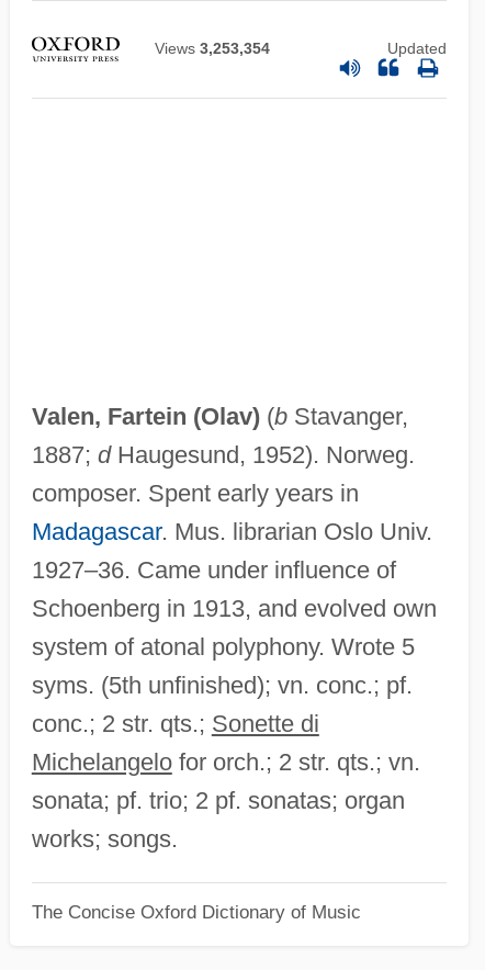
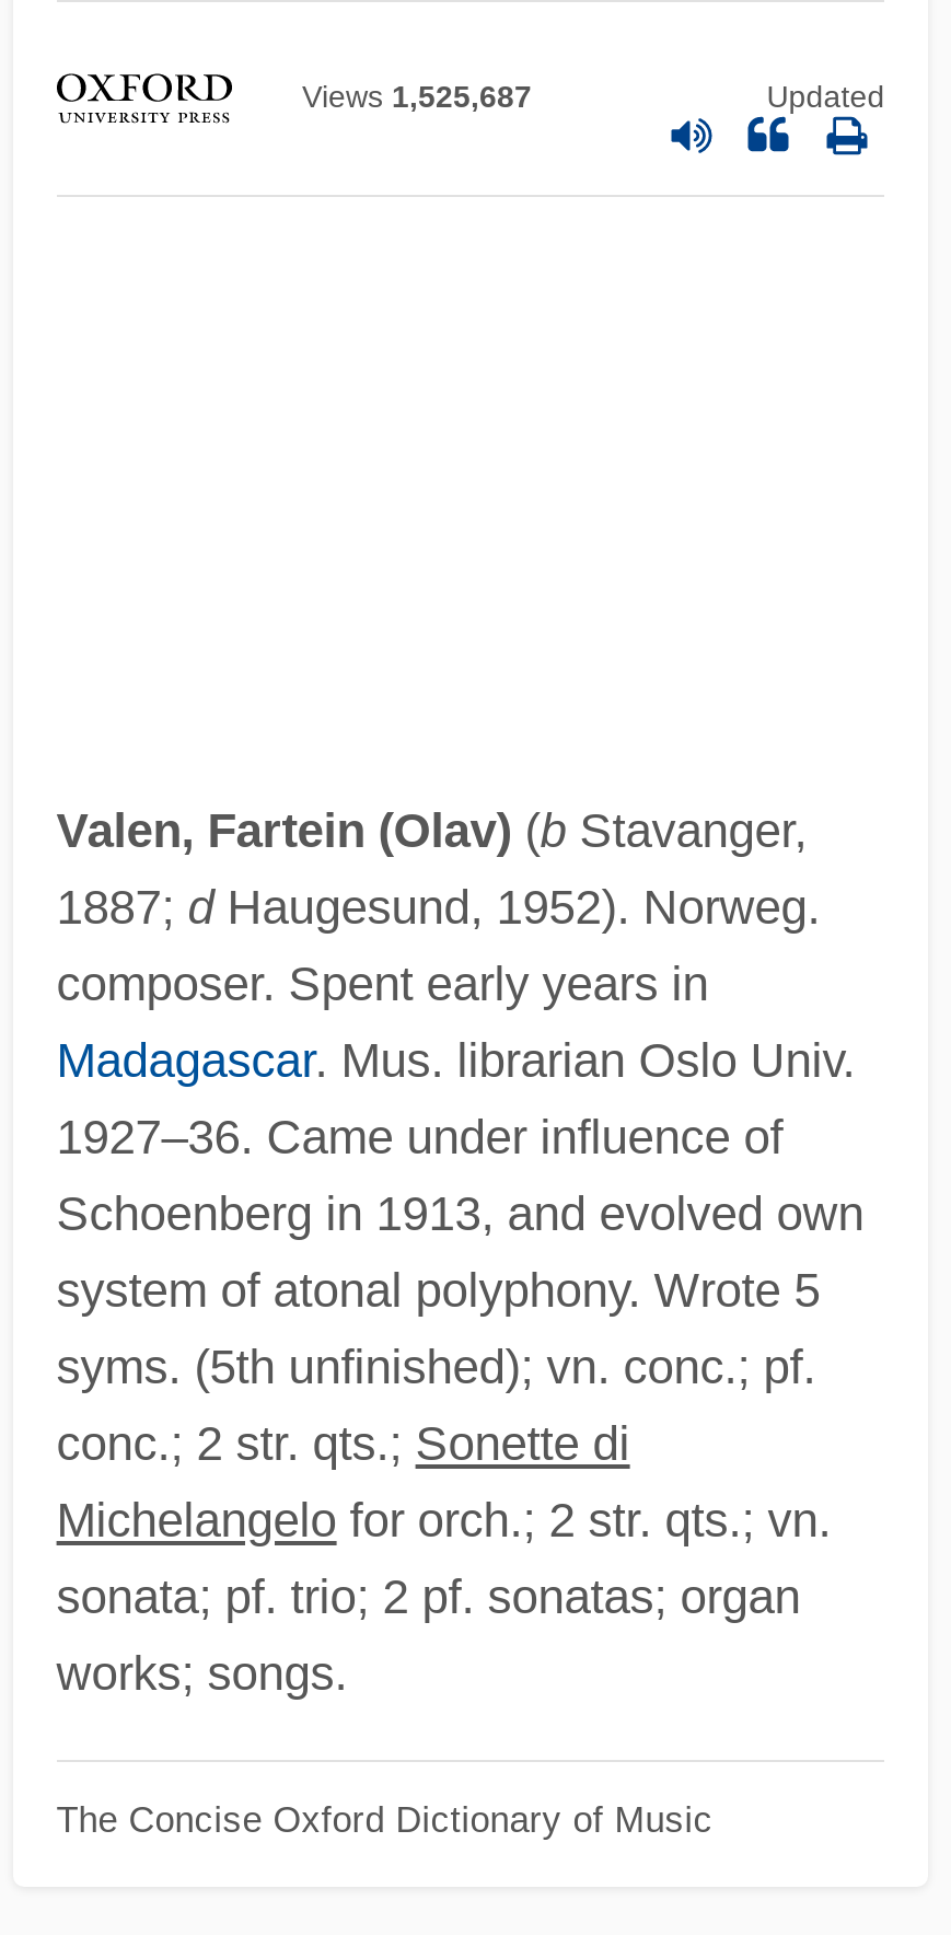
[155,40,270,58] Views 3,253,354 -> [302,80,532,115] Views 1,525,687

